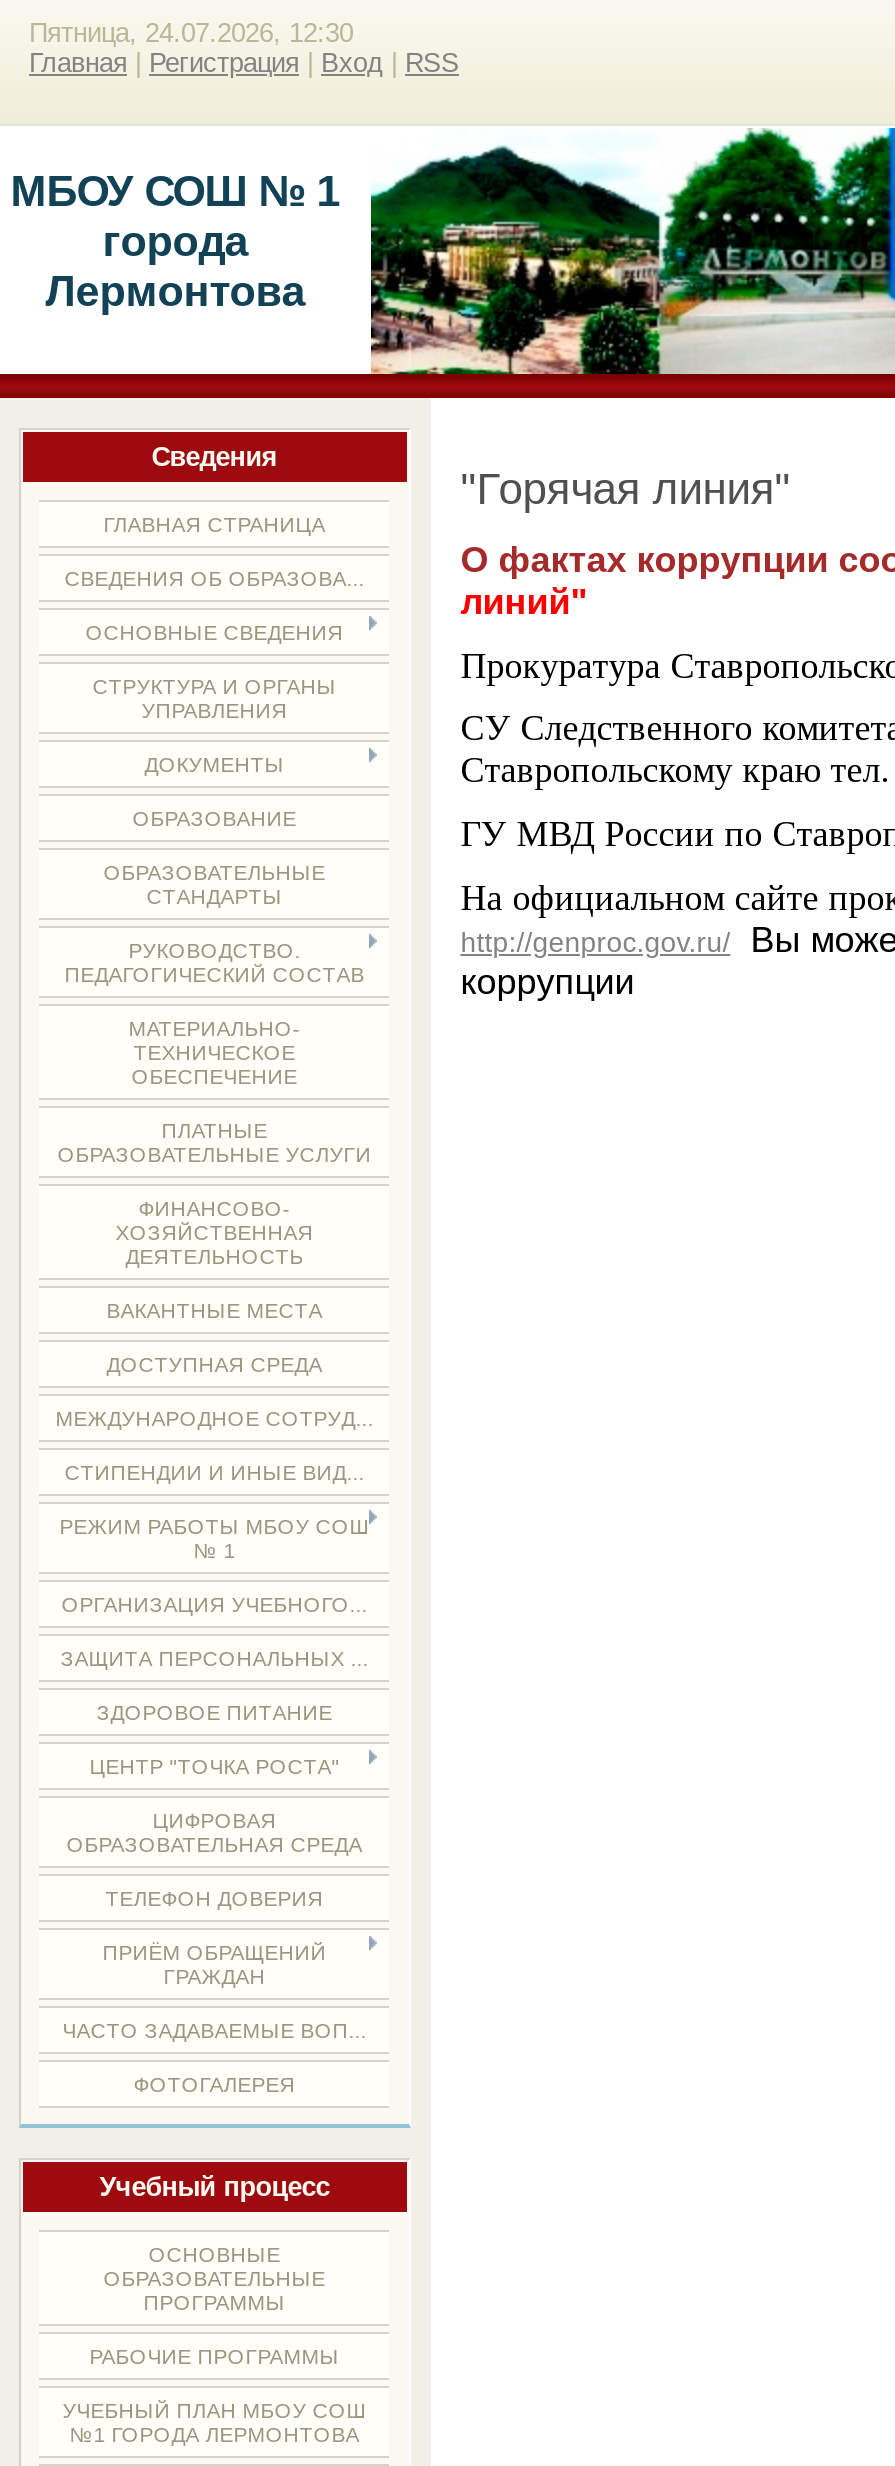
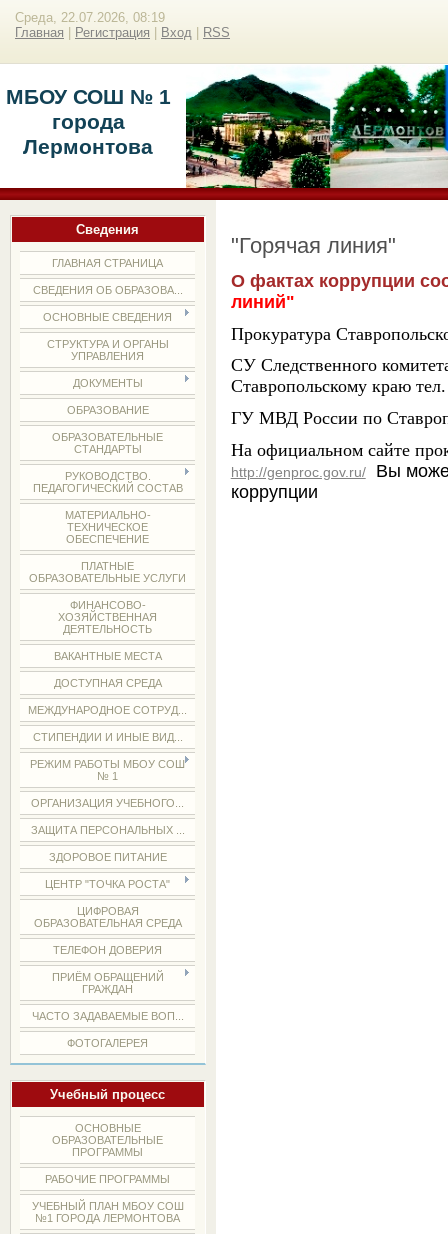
[29,18,353,48] Пятница, 24.07.2026, 12:30 -> [15,10,165,25] Среда, 22.07.2026, 08:19

